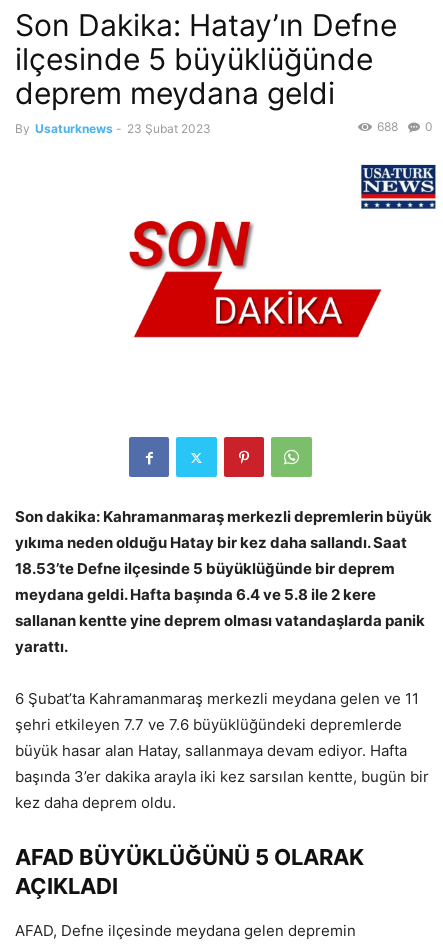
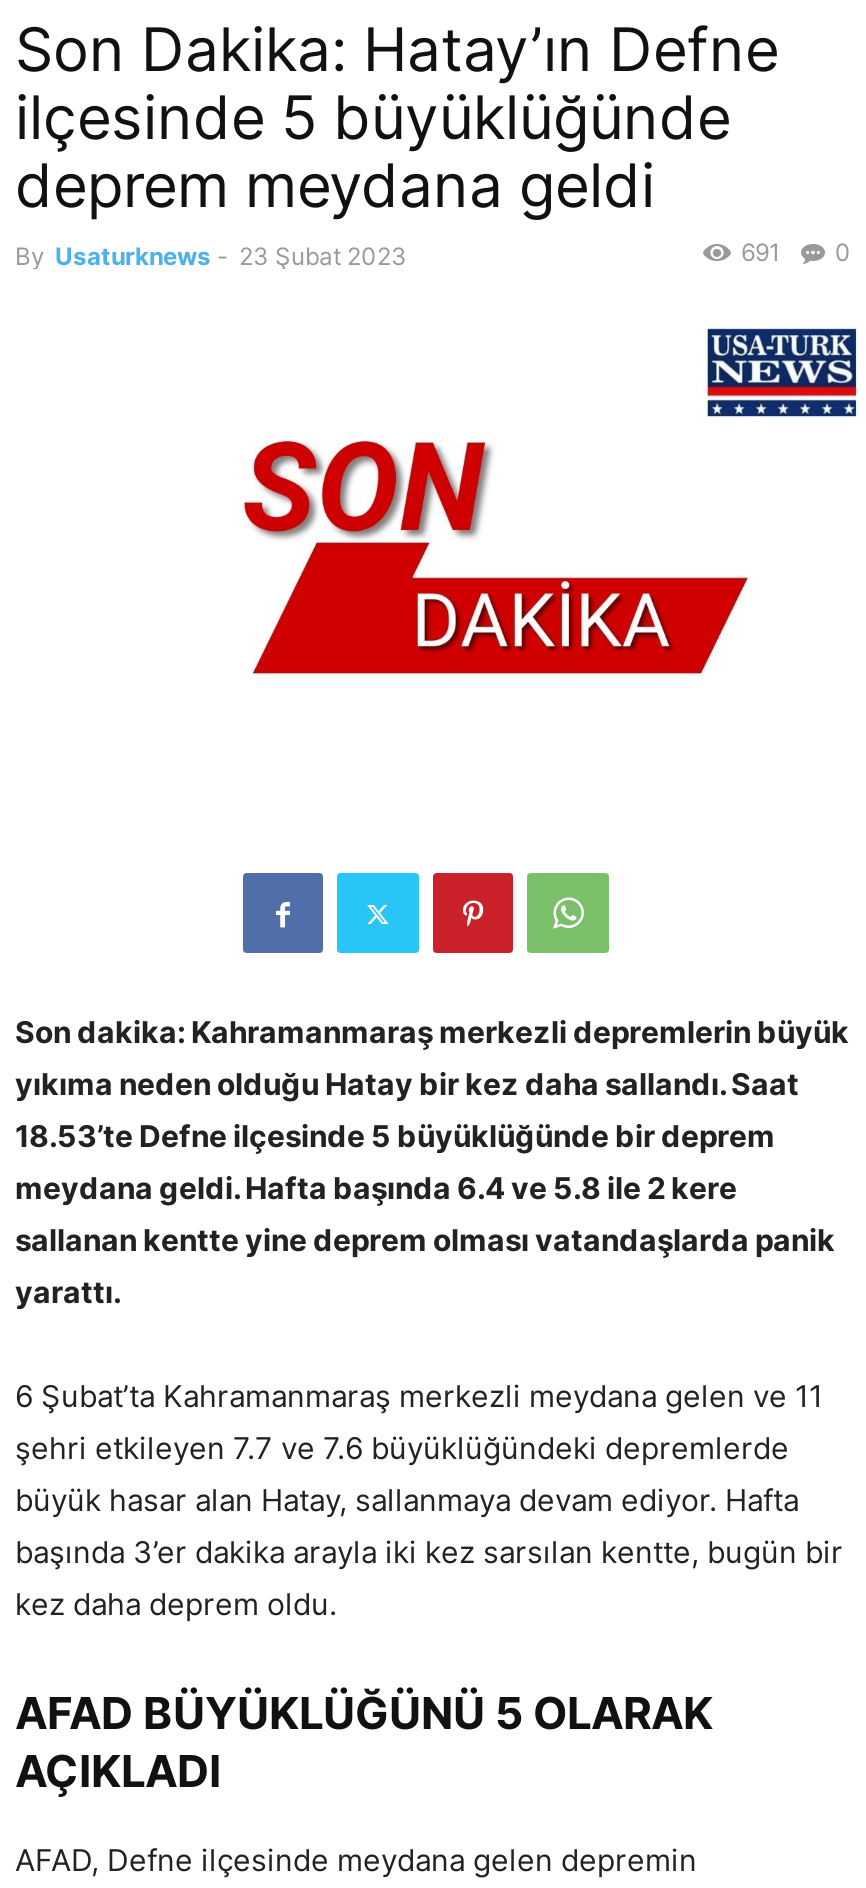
[377,119,433,134] 688 0 -> [741,237,851,267] 691 0

